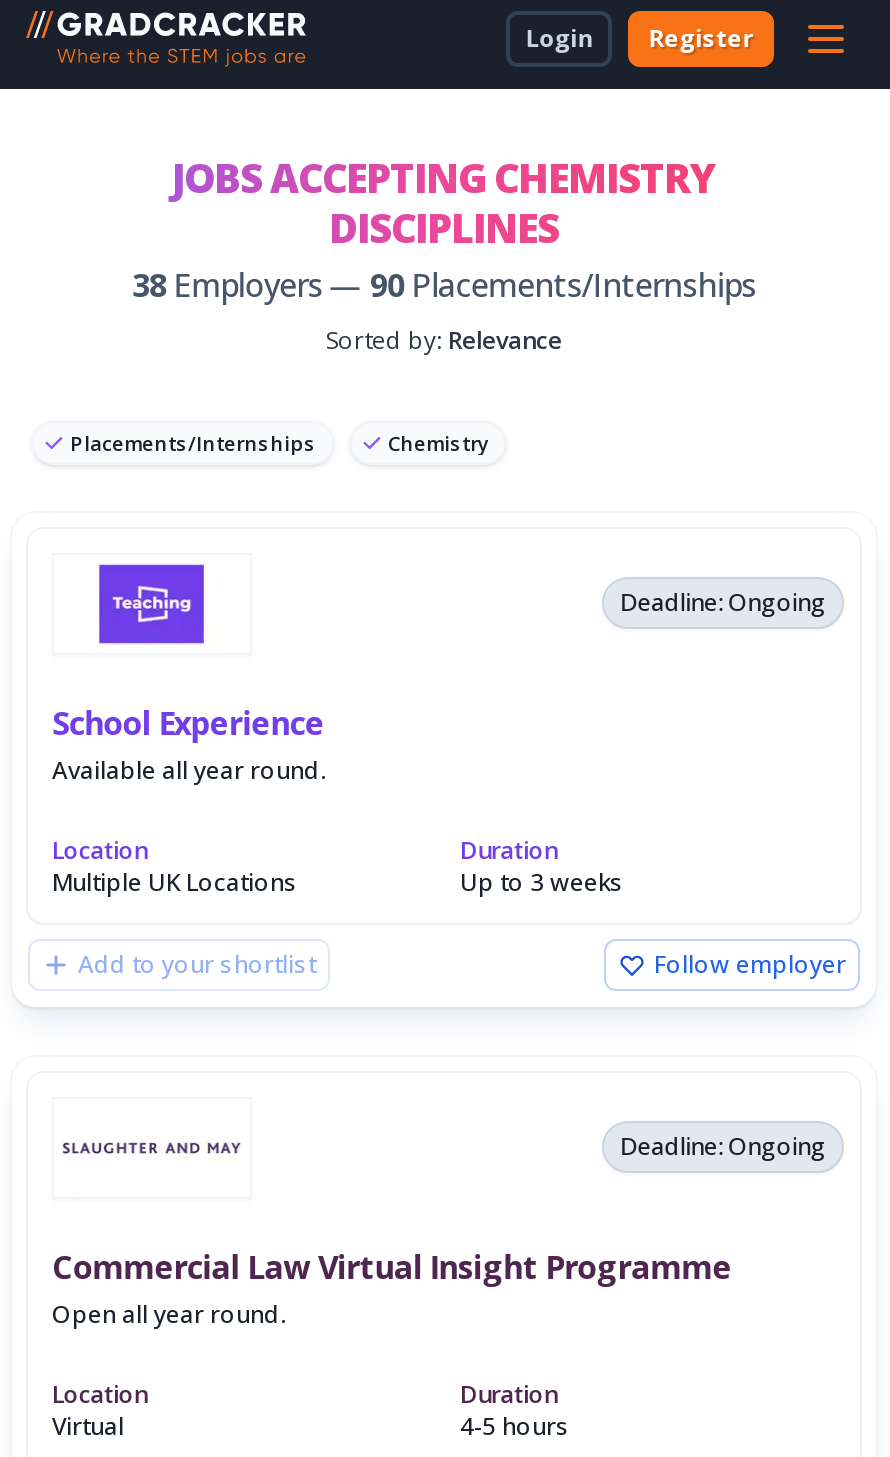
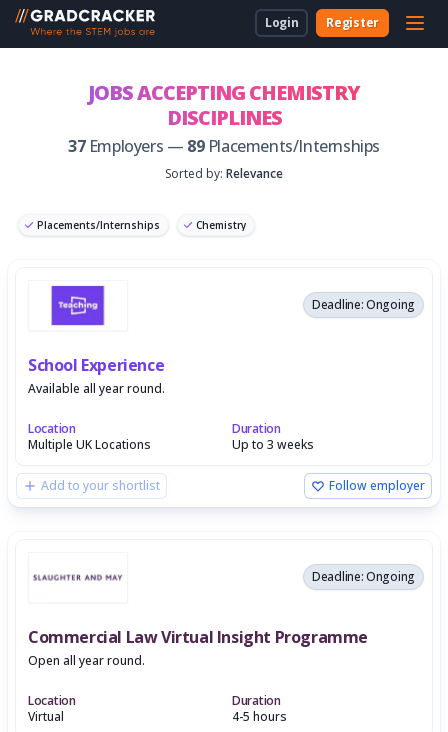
[132,263,756,307] 38 Employers — 90 Placements/Internships -> [68,135,380,157] 37 Employers — 89 Placements/Internships

